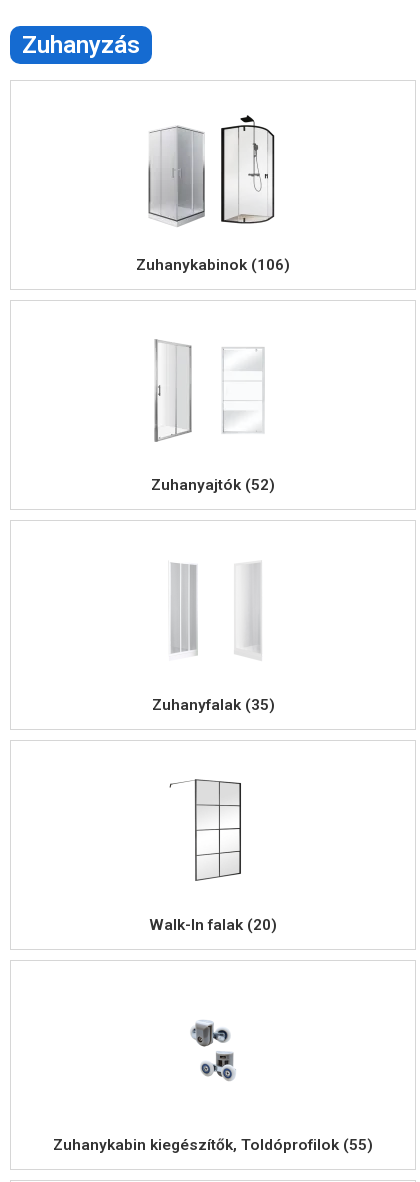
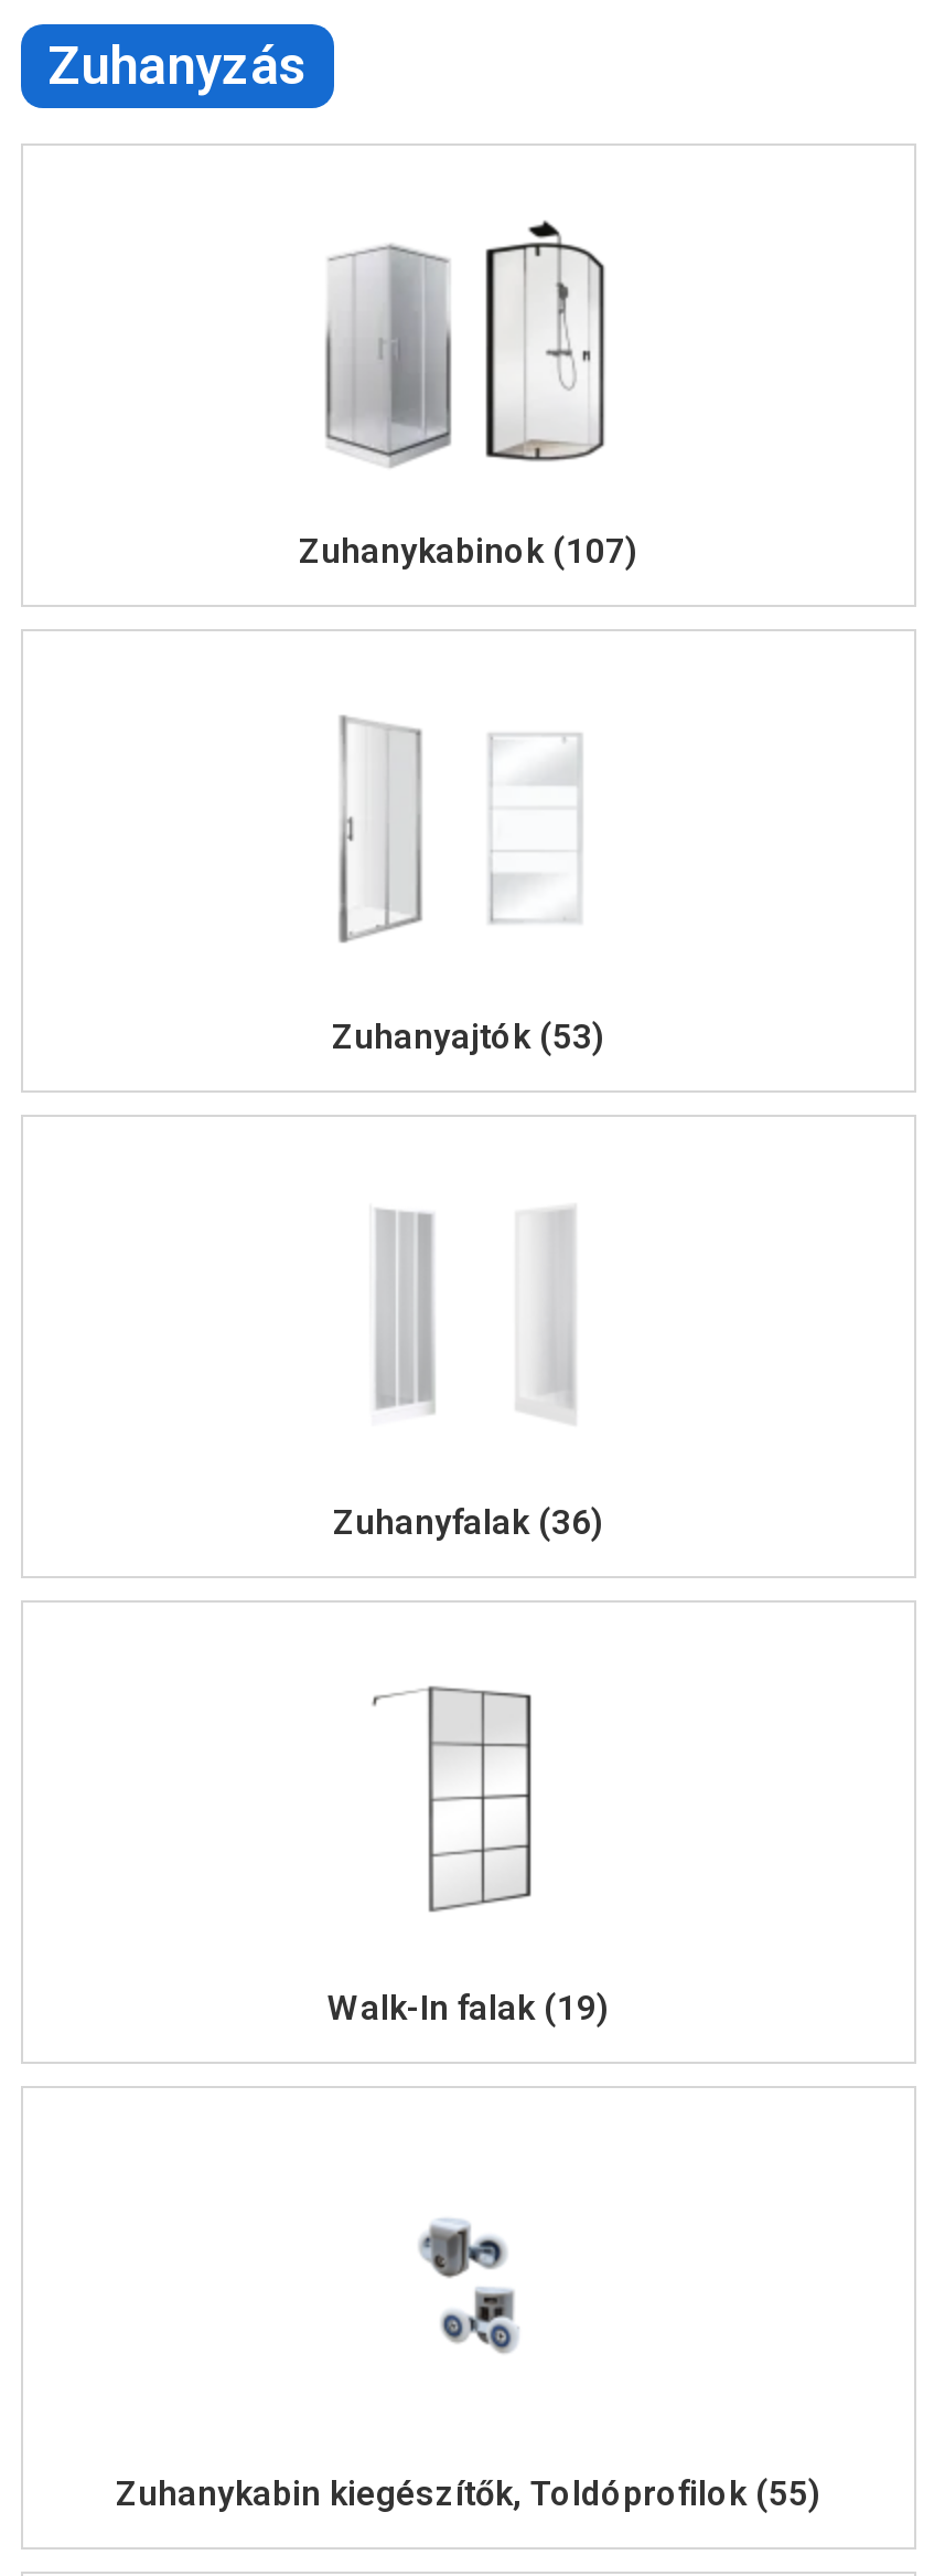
[136,256,290,274] Zuhanykabinok (106) -> [299,532,638,572] Zuhanykabinok (107)
[151,476,275,494] Zuhanyajtók (52) -> [332,1018,605,1057] Zuhanyajtók (53)
[151,696,274,714] Zuhanyfalak (35) -> [333,1503,604,1543] Zuhanyfalak (36)
[149,916,277,934] Walk-In falak (20) -> [327,1989,610,2029] Walk-In falak (19)

